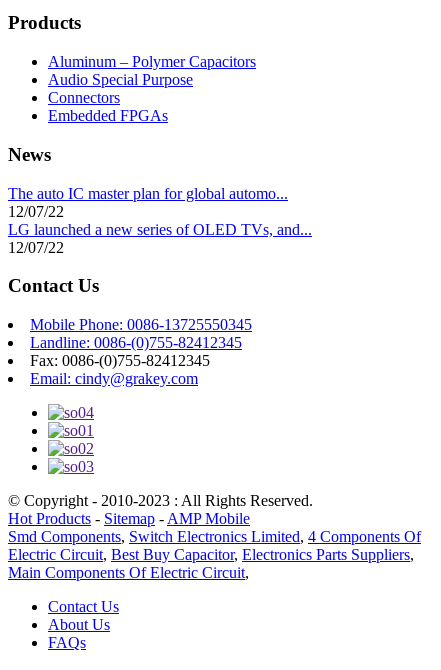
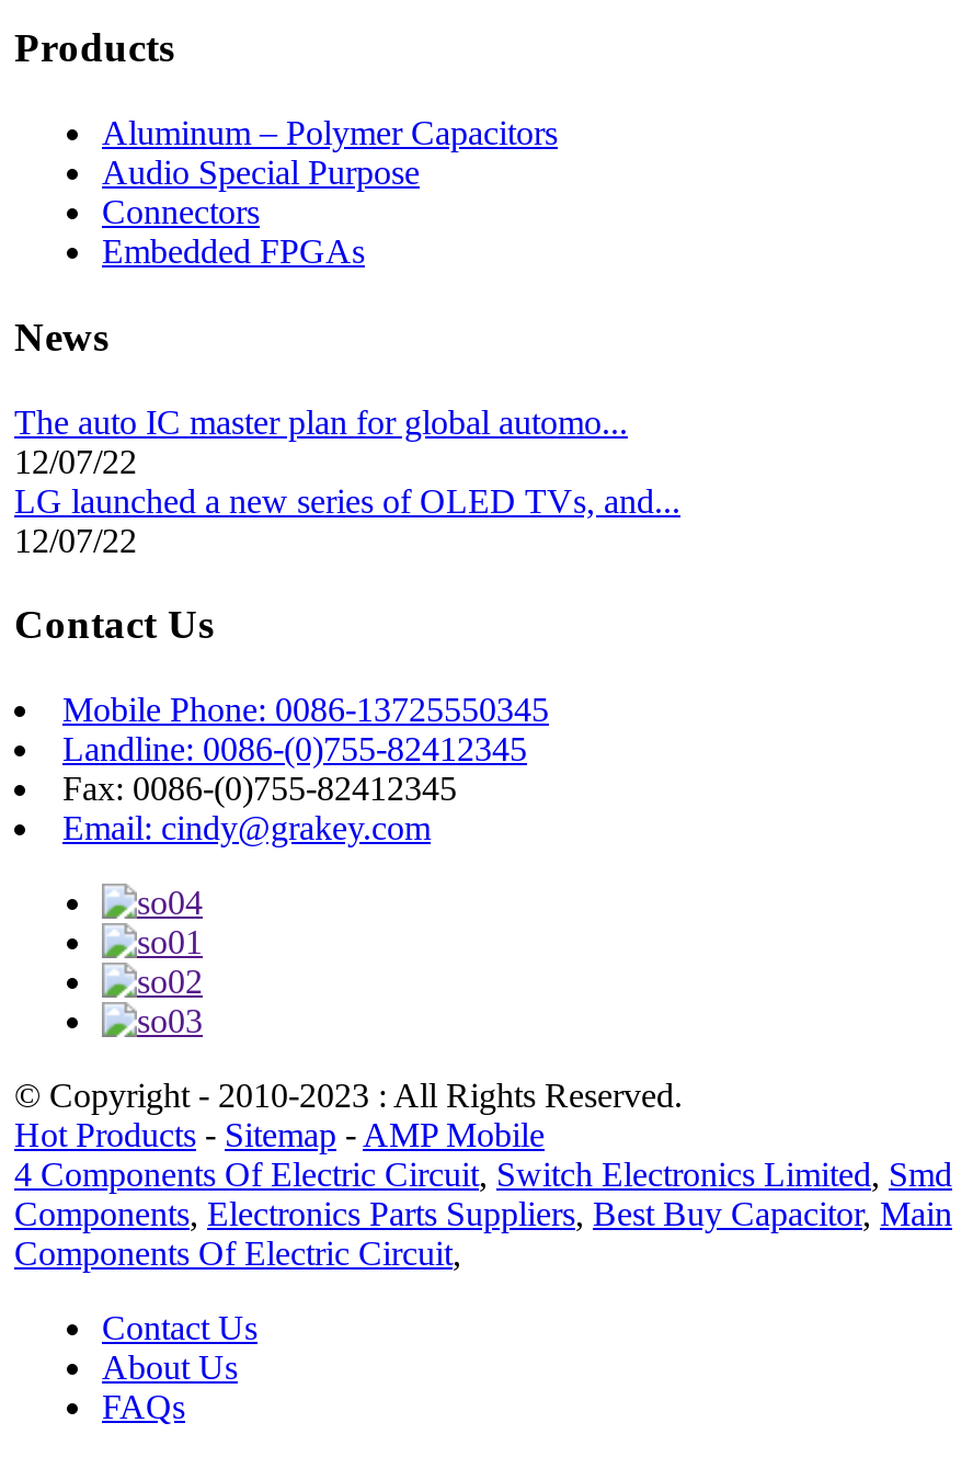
[8,528,421,581] Smd Components, Switch Electronics Limited, 4 Components Of | Electric Circuit, Best Buy Capacitor, Electronics Parts Suppliers, | Main Components Of Electric Circuit, -> [14,1156,952,1272] 4 Components Of Electric Circuit, Switch Electronics Limited, Smd | Components, Electronics Parts Suppliers, Best Buy Capacitor, Main | Components Of Electric Circuit,

